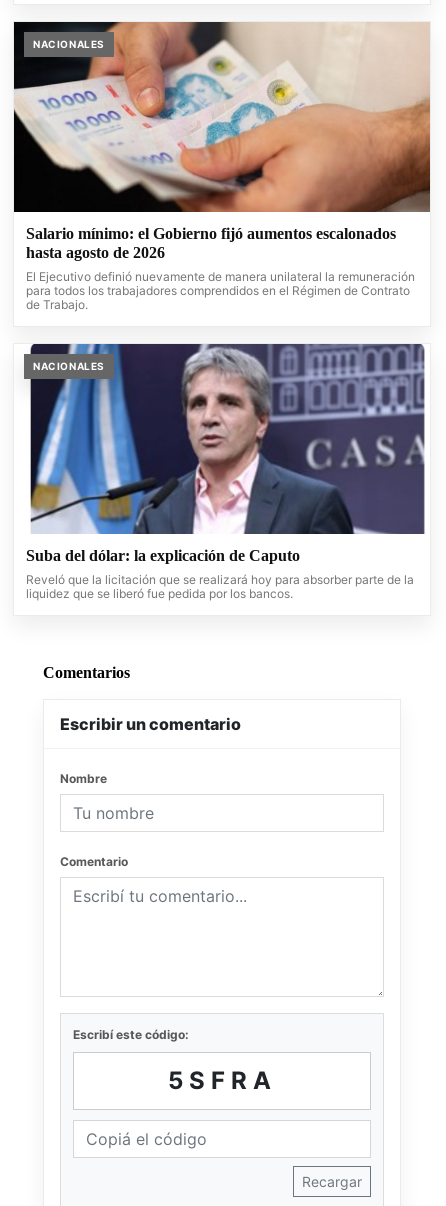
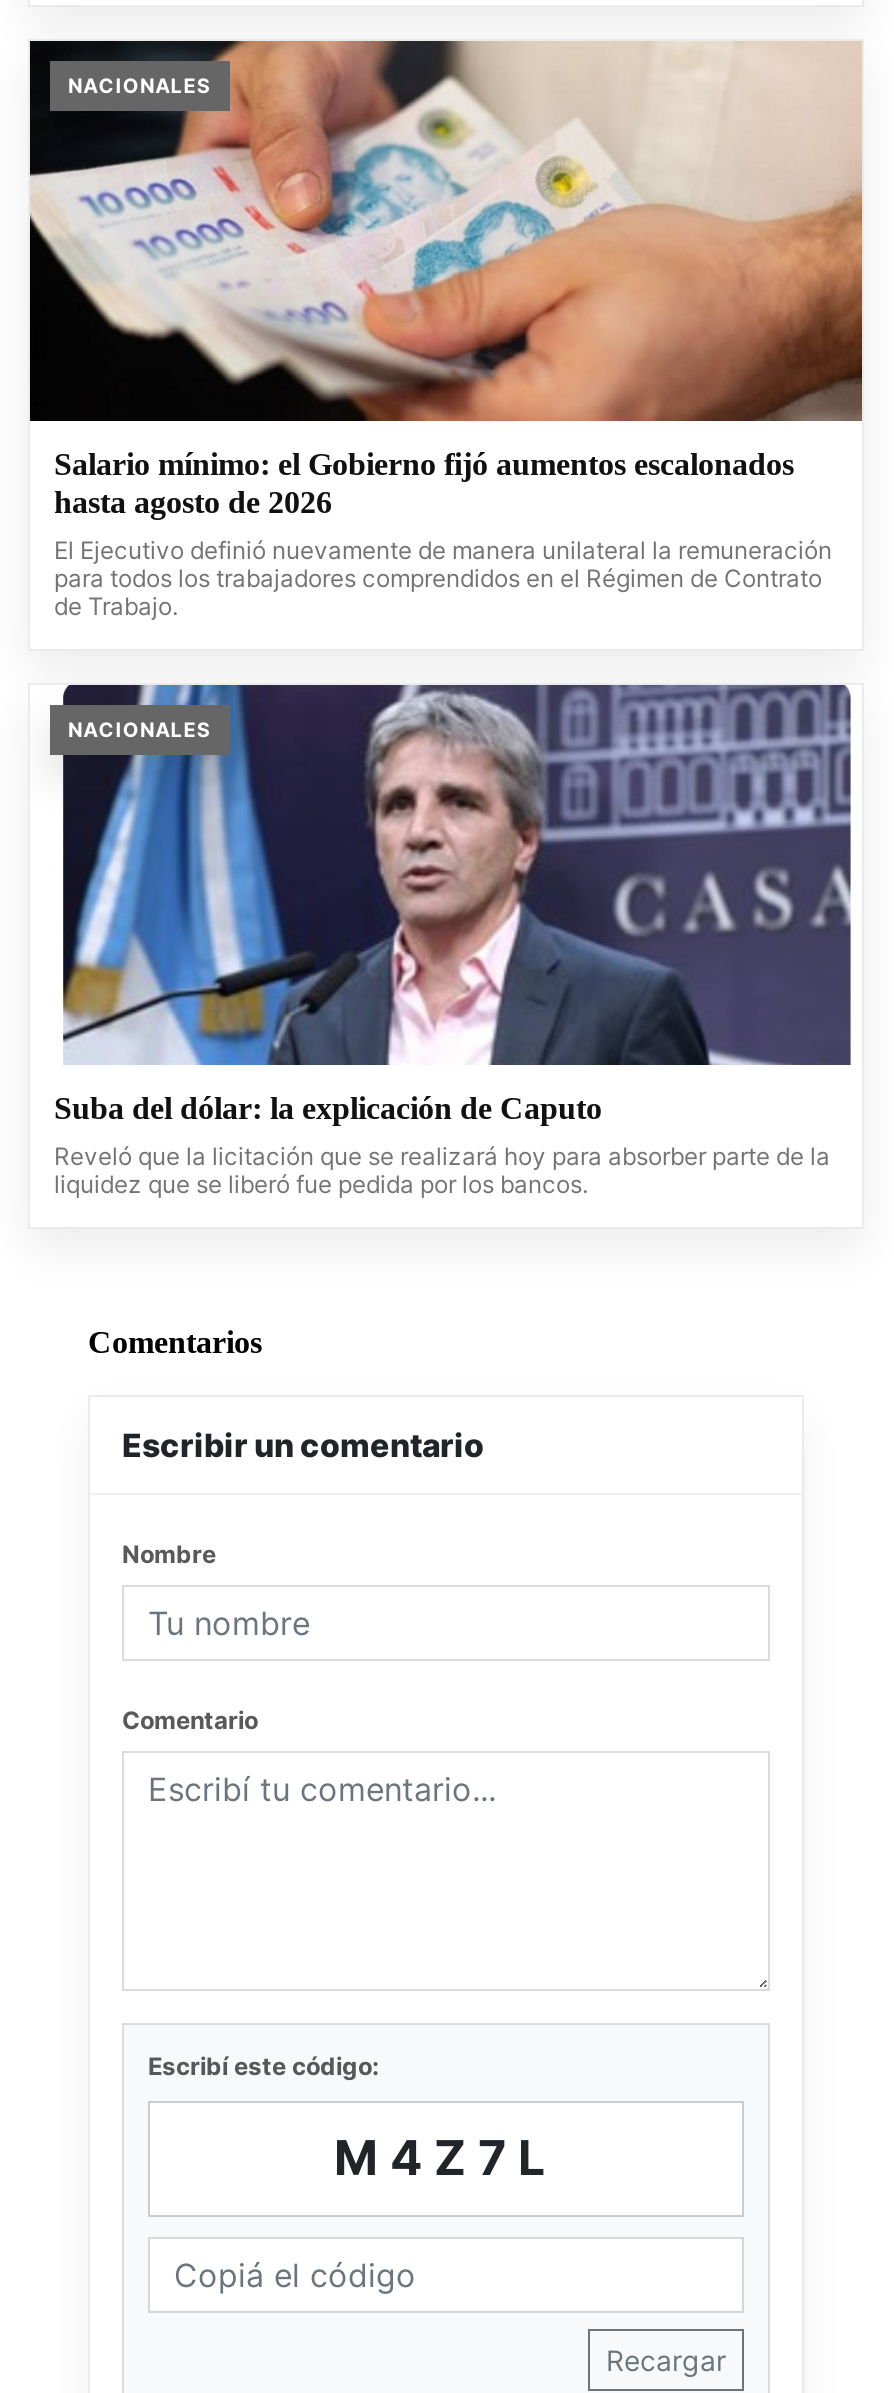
[167,1066,276,1095] 5SFRA -> [334,2128,558,2186] M4Z7L

